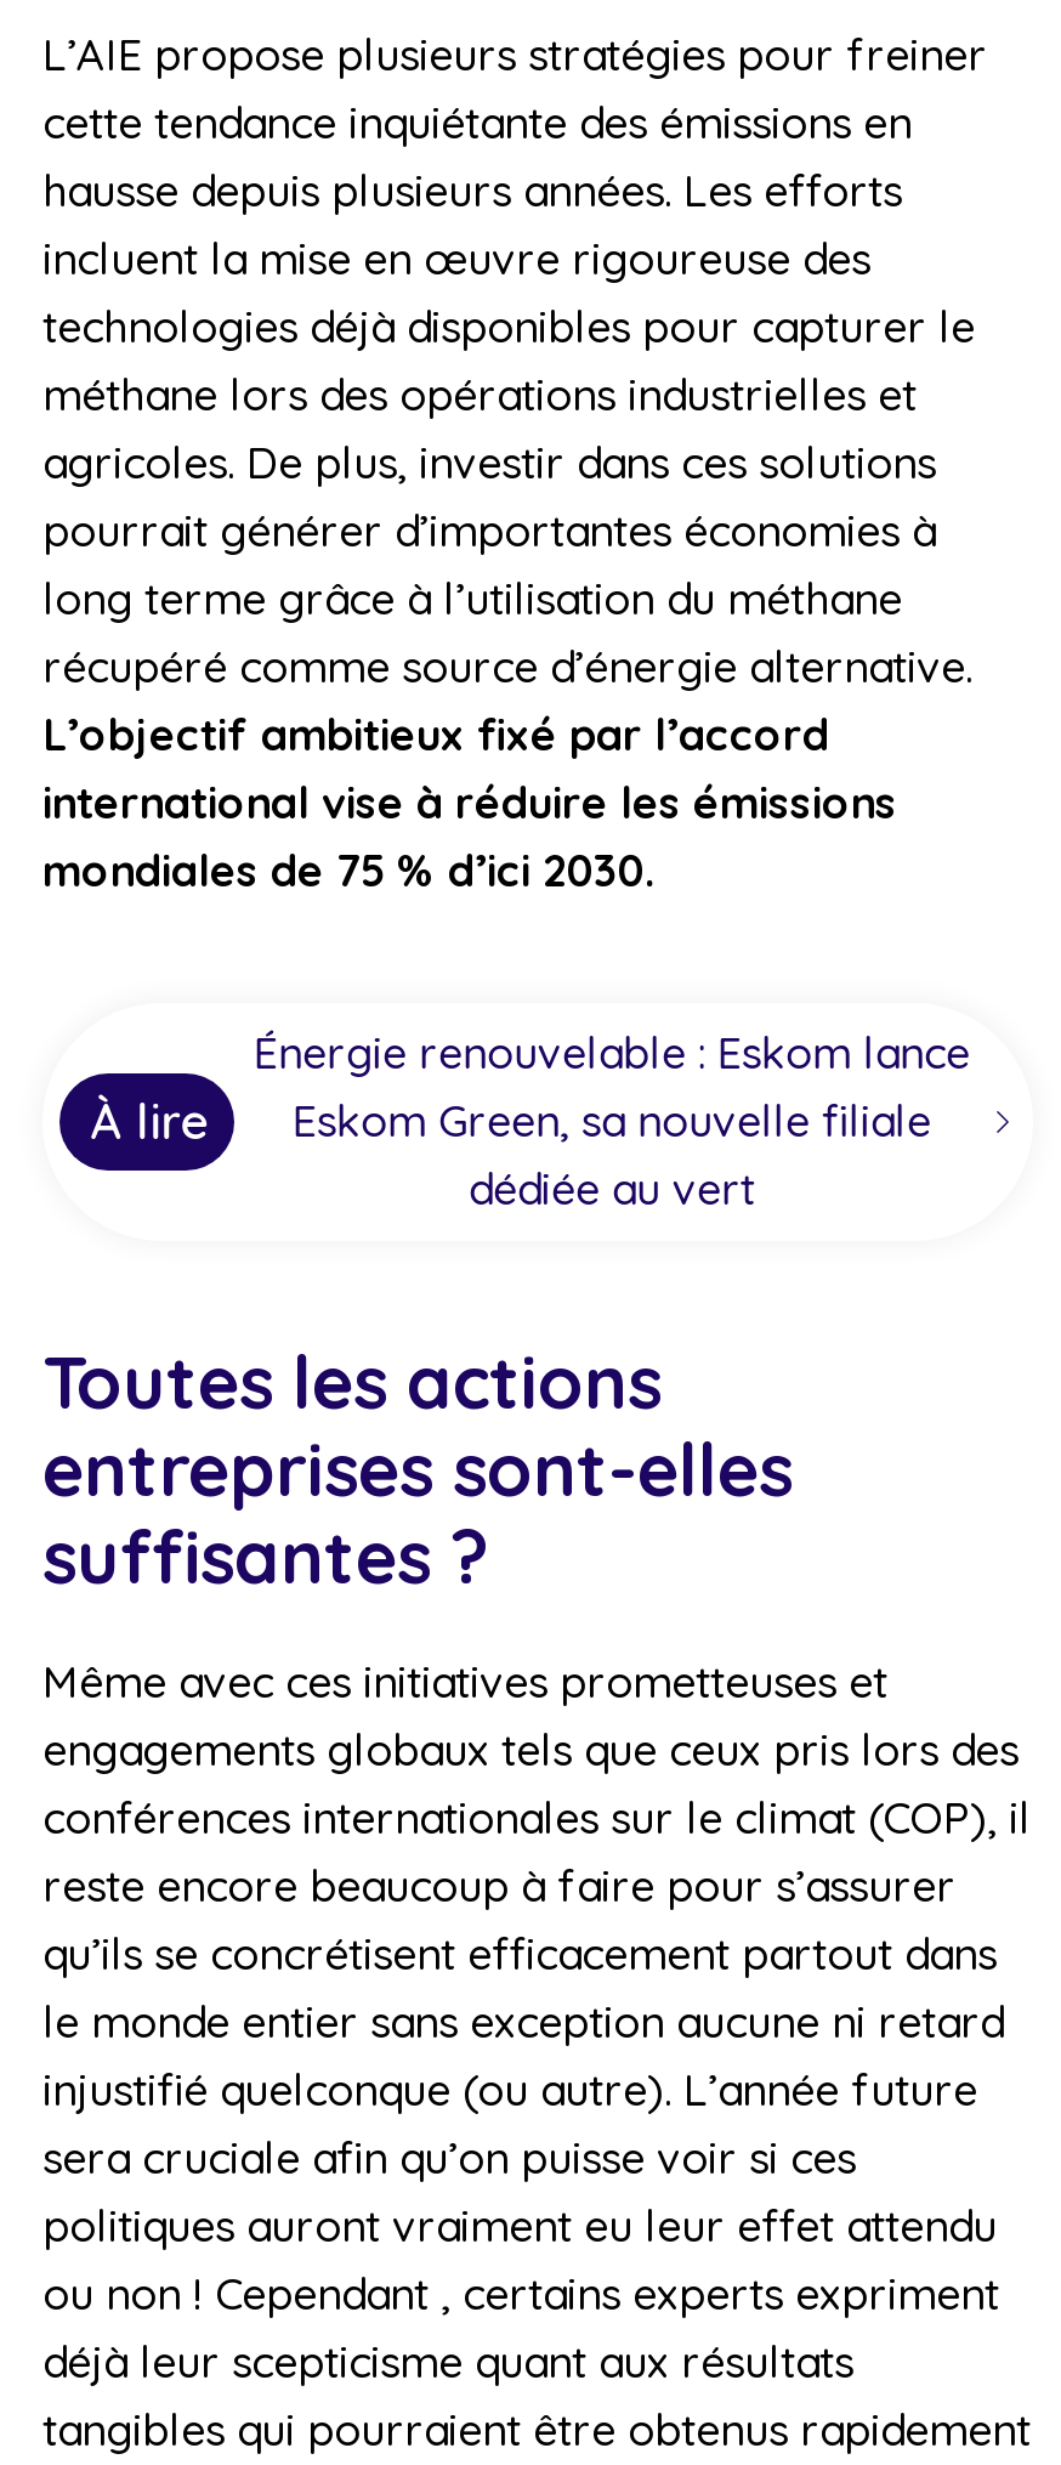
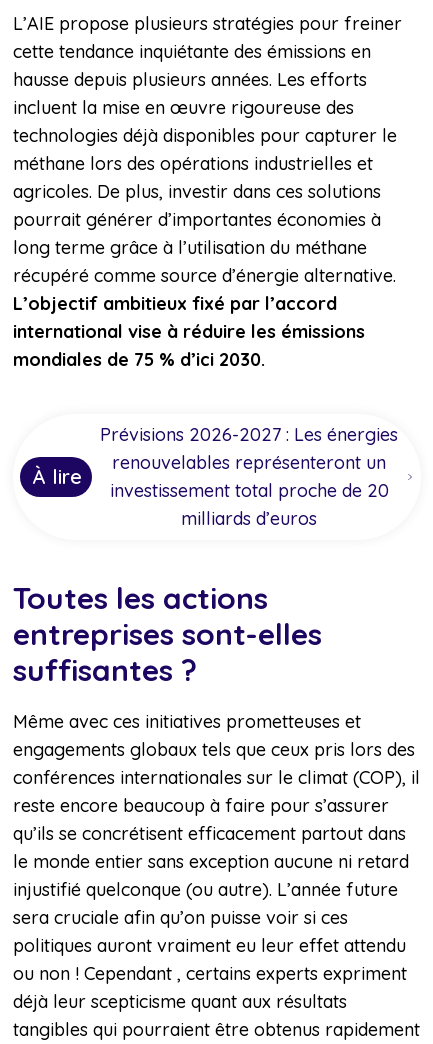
[253,1024,969,1215] Énergie renouvelable : Eskom lance | Eskom Green, sa nouvelle filiale | dédiée au vert -> [100,422,398,529] Prévisions 2026-2027 : Les énergies | renouvelables représenteront un | investissement total proche de 20 | milliards d’euros

